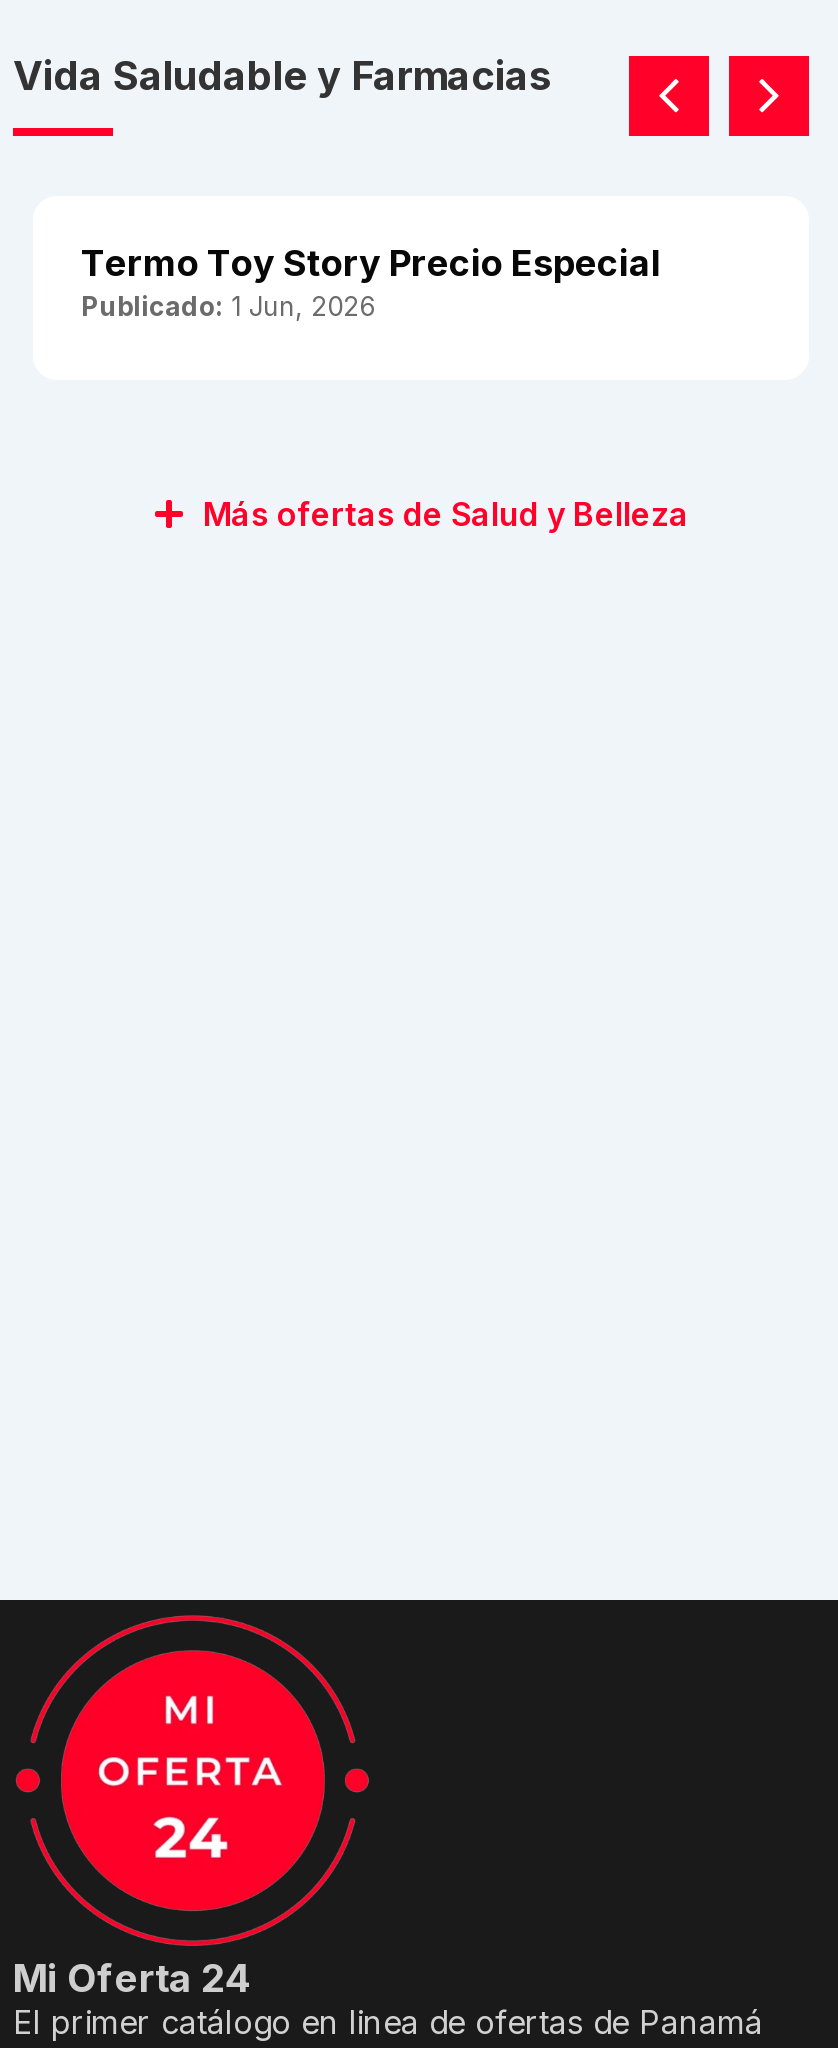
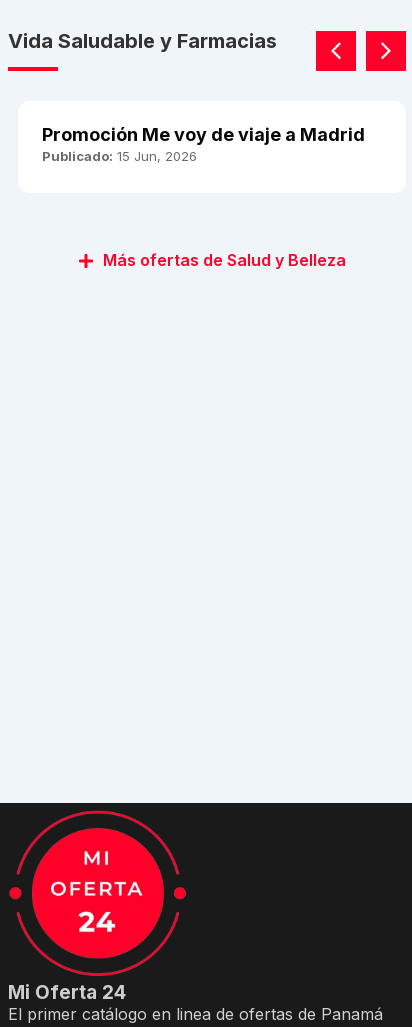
[81,242,661,322] Termo Toy Story Precio Especial | Publicado: 1 Jun, 2026 -> [42,124,365,164] Promoción Me voy de viaje a Madrid | Publicado: 15 Jun, 2026

